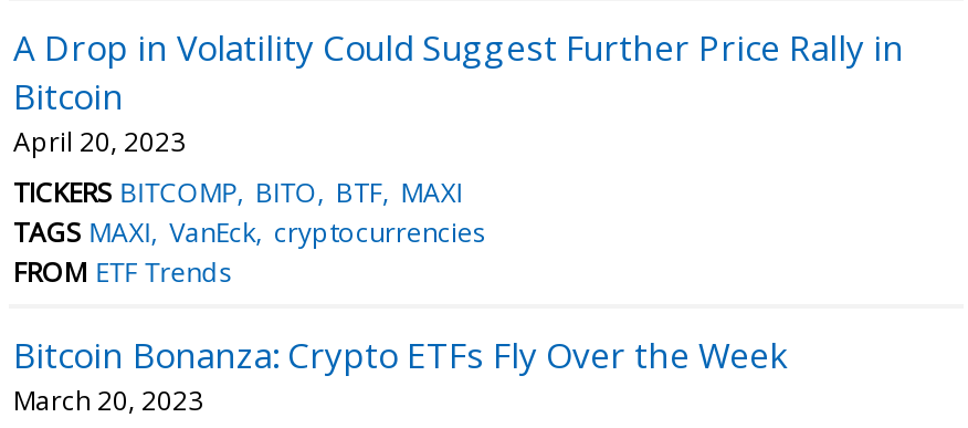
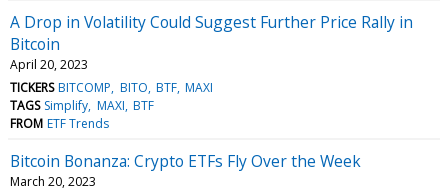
[13,213,486,251] TAGS MAXI VanEck cryptocurrencies -> [10,97,154,114] TAGS Simplify MAXI BTF

